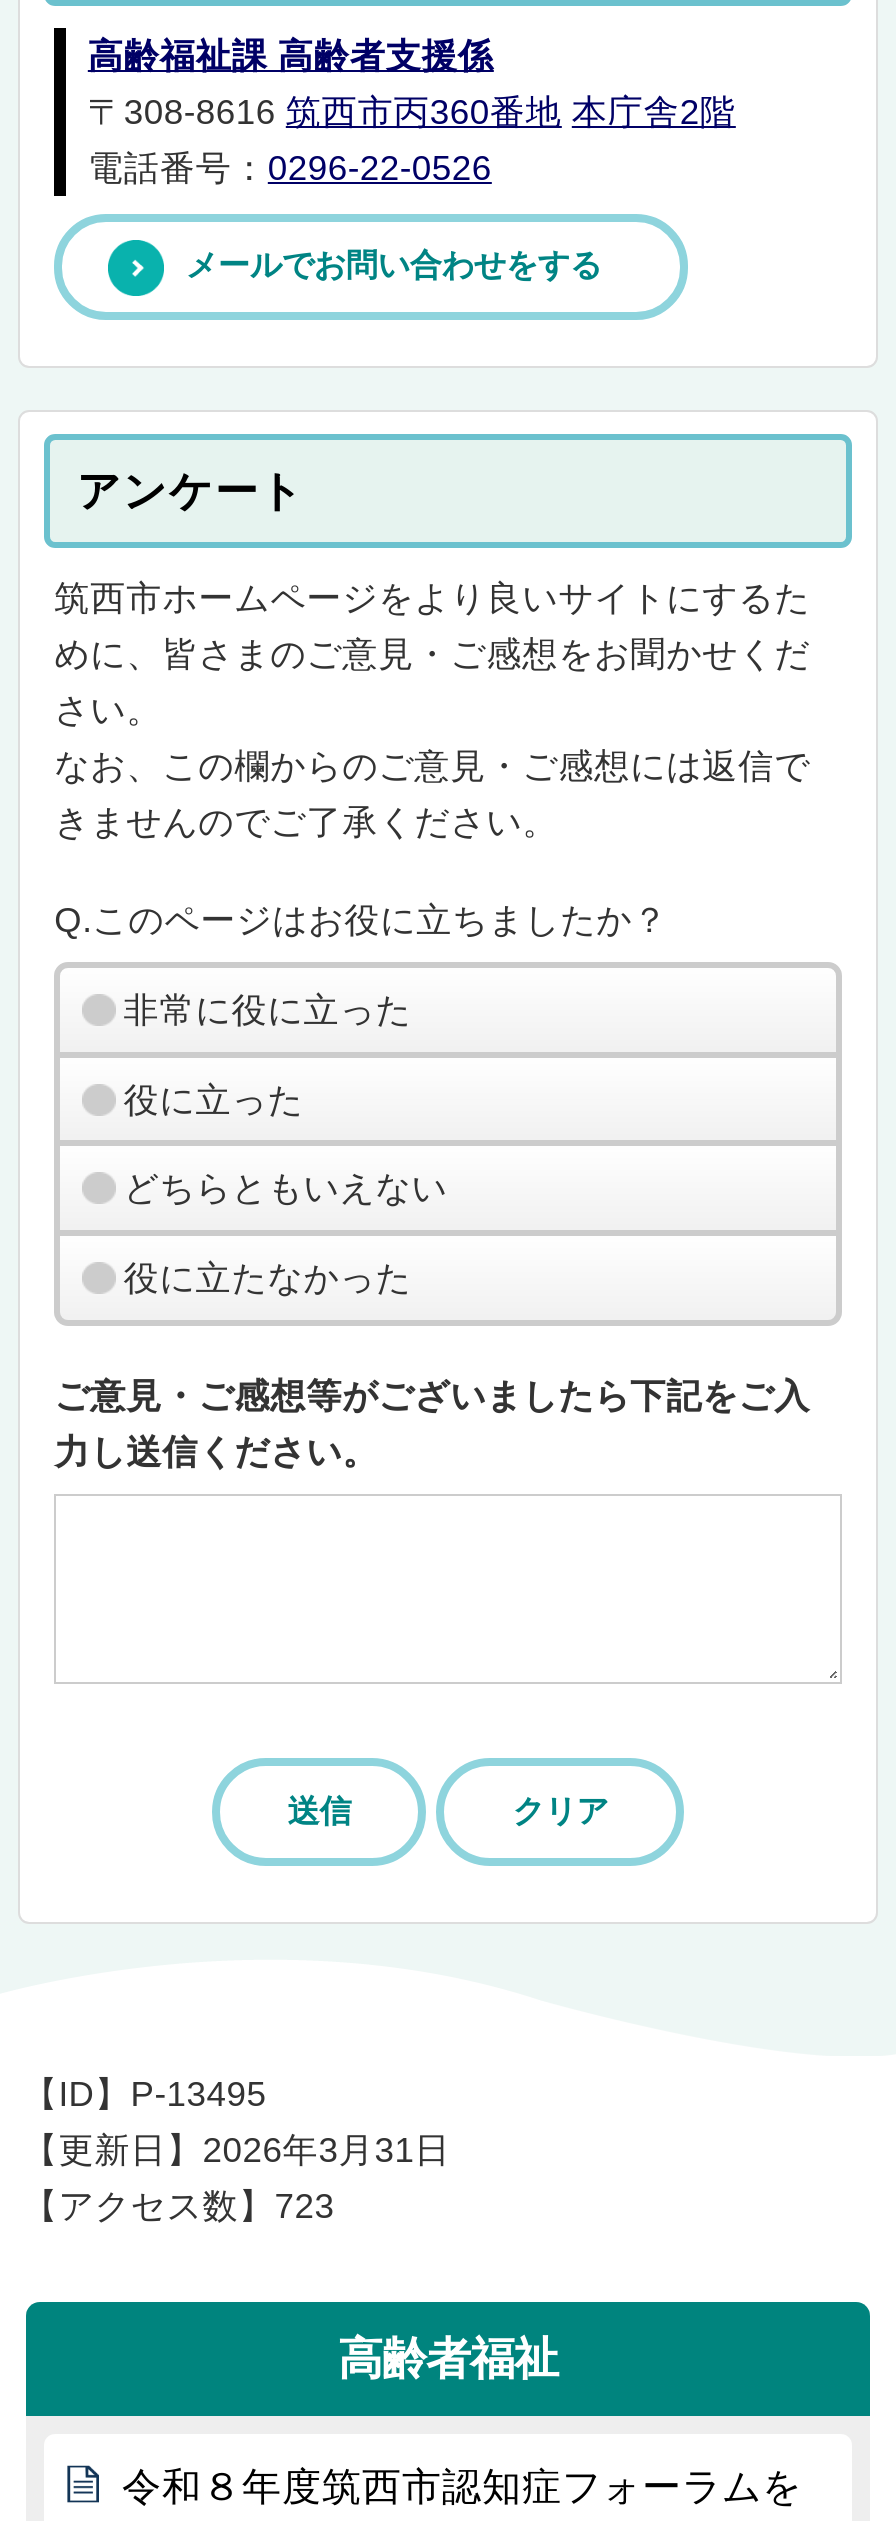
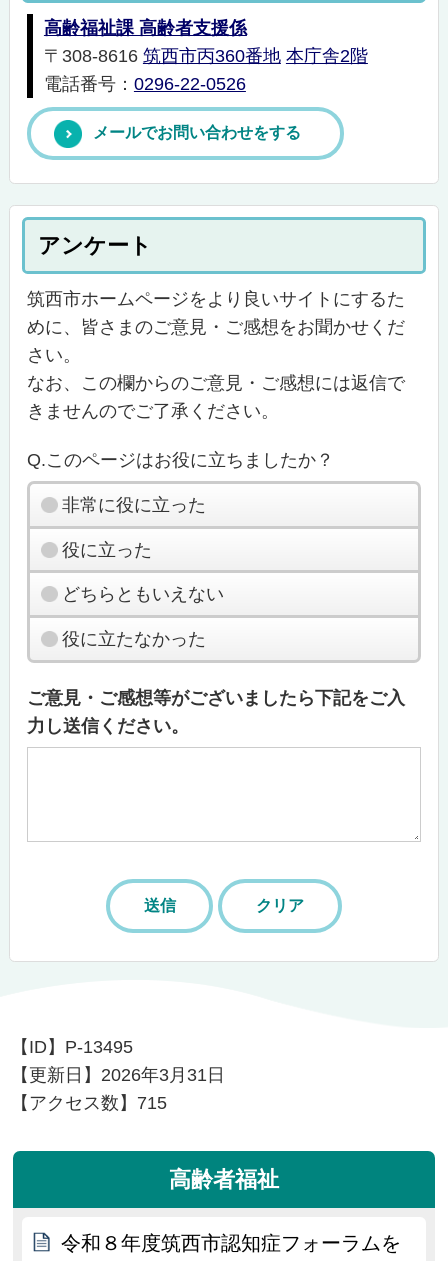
[22,2187,334,2227] 【アクセス数】723 -> [11,1093,167,1113] 【アクセス数】715

